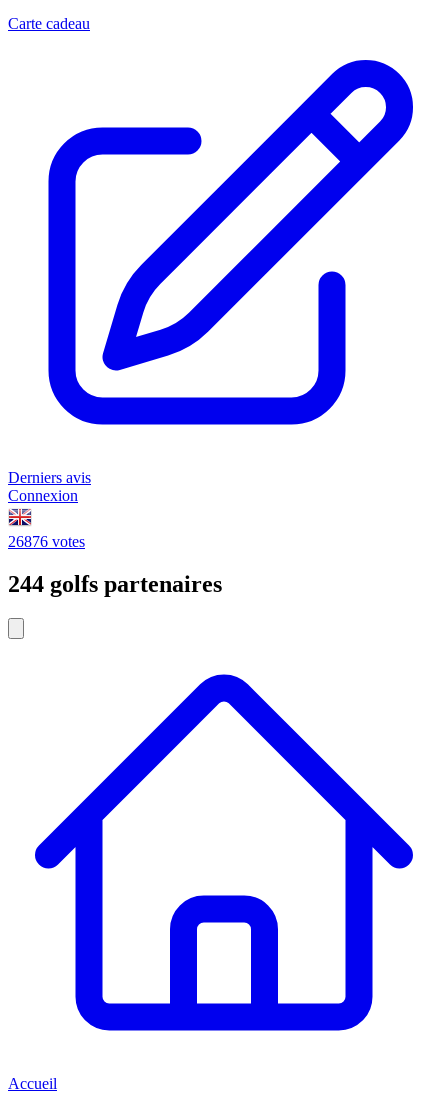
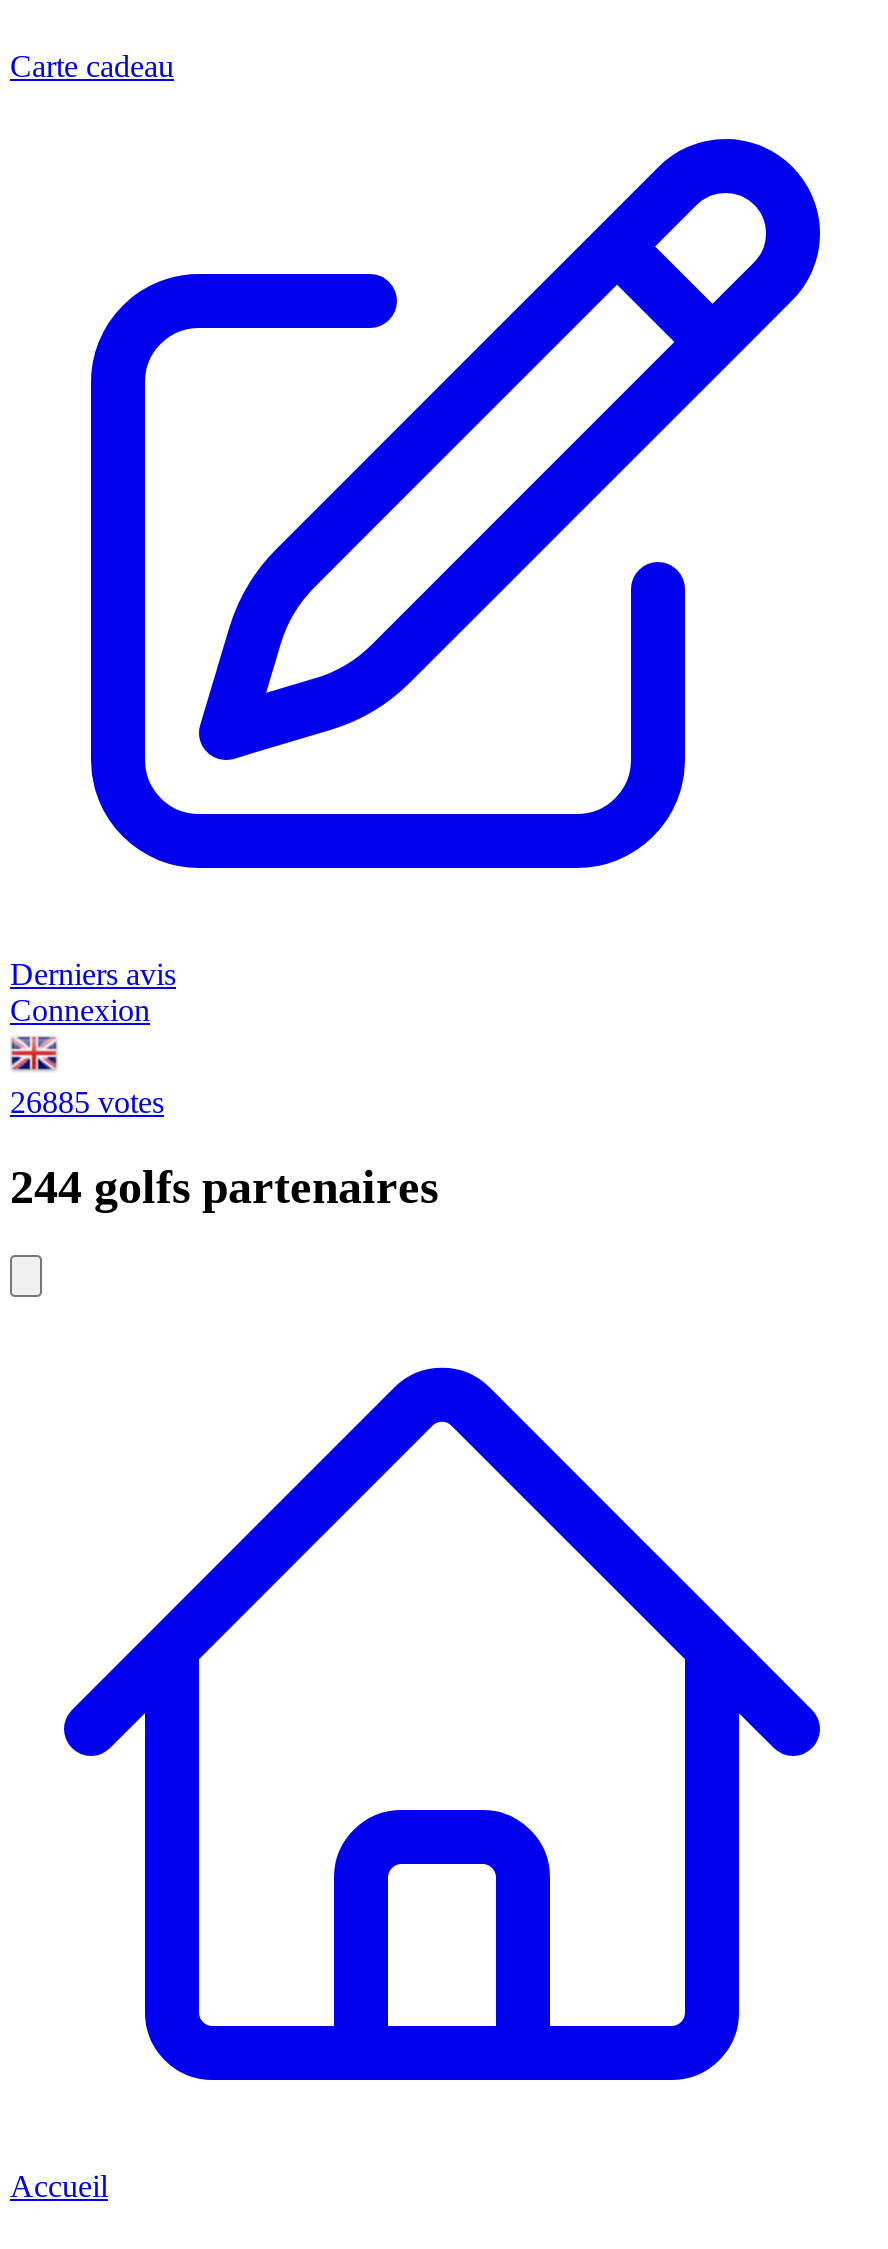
[8,533,85,550] 26876 votes -> [10,1085,164,1119] 26885 votes

